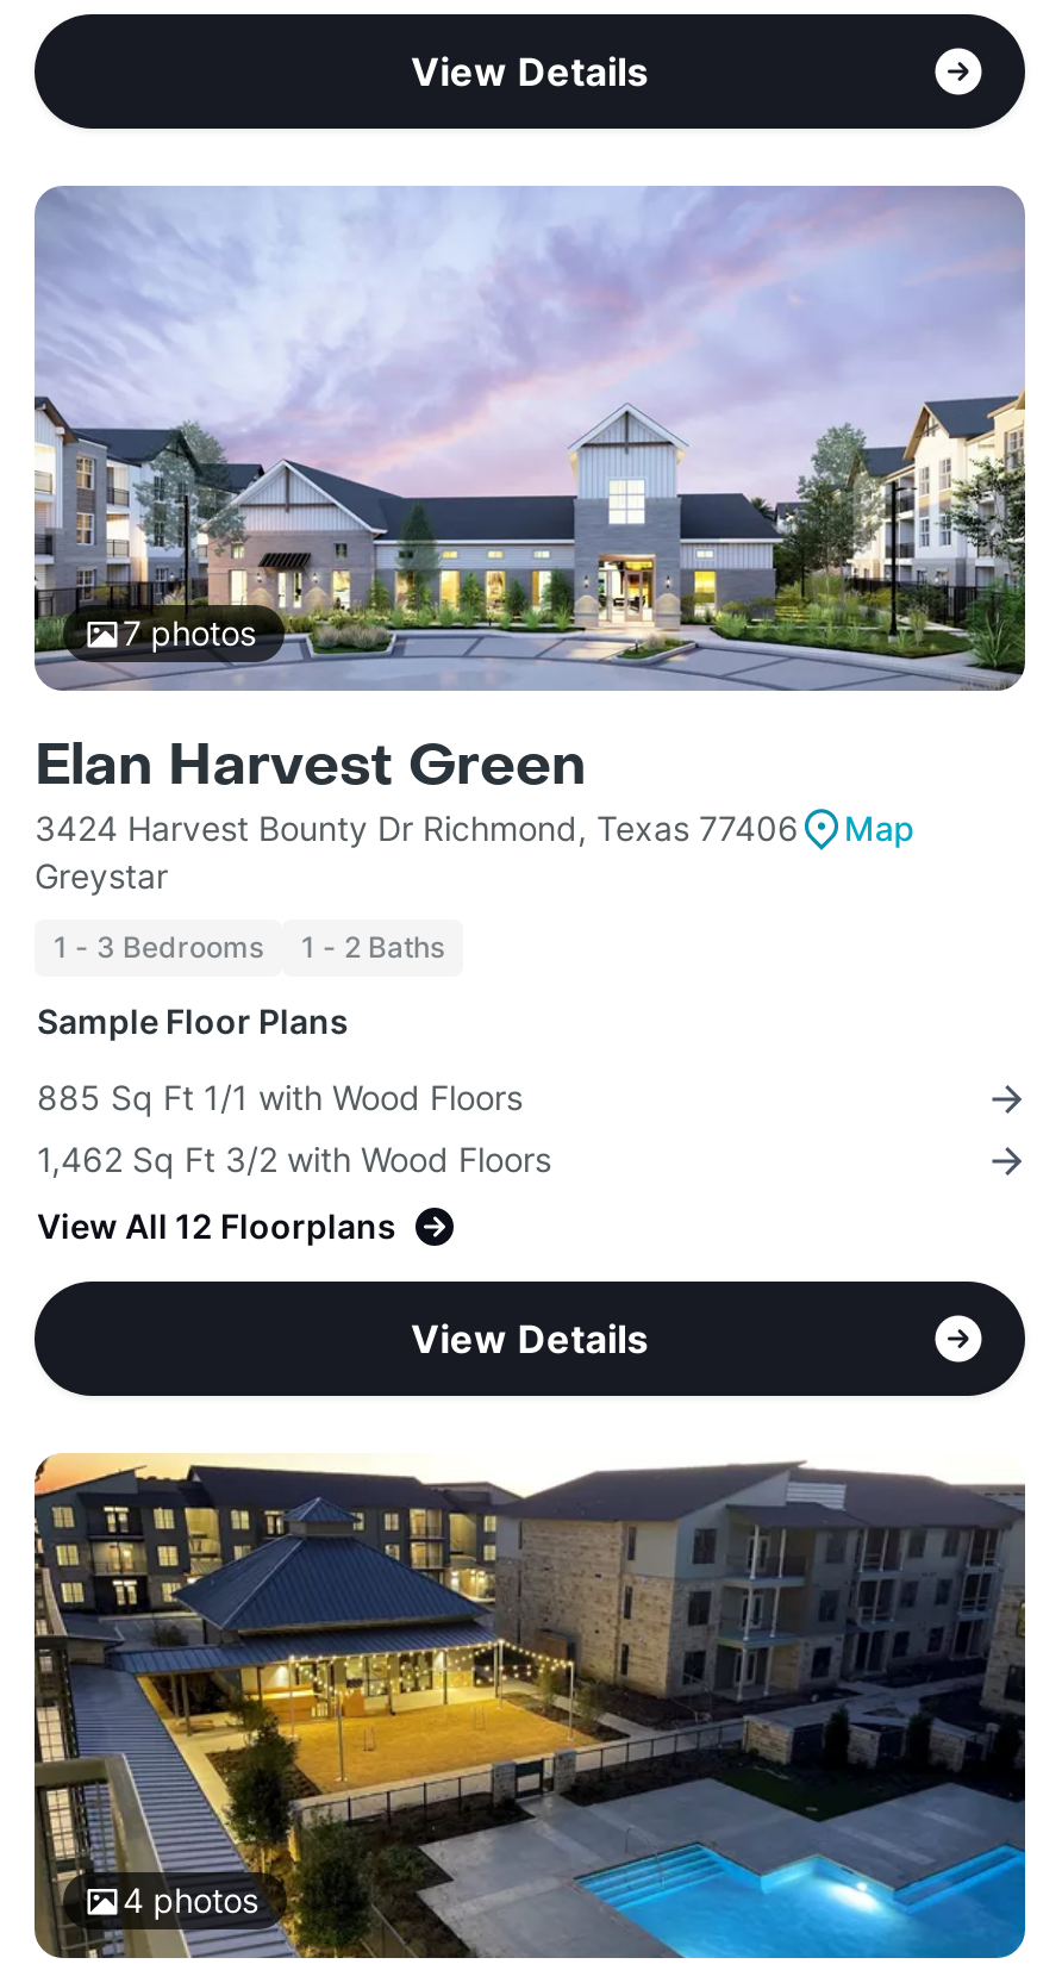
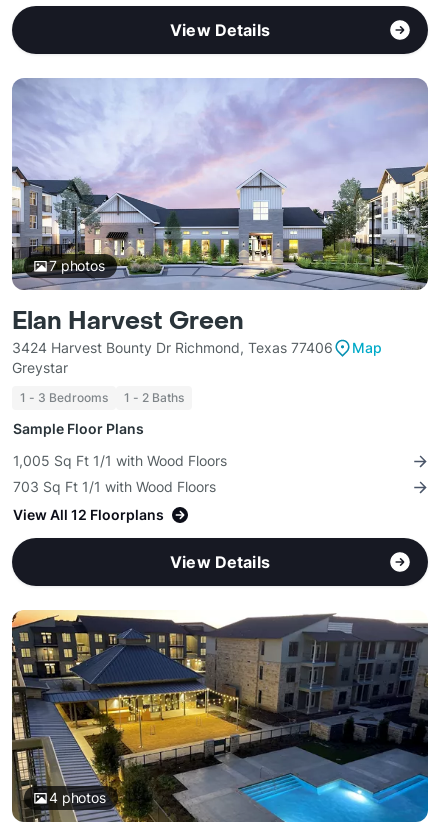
[37,1077,523,1118] 885 Sq Ft 1/1 with Wood Floors -> [13,452,227,469] 1,005 Sq Ft 1/1 with Wood Floors
[37,1139,551,1180] 1,462 Sq Ft 3/2 with Wood Floors -> [13,478,216,495] 703 Sq Ft 1/1 with Wood Floors

